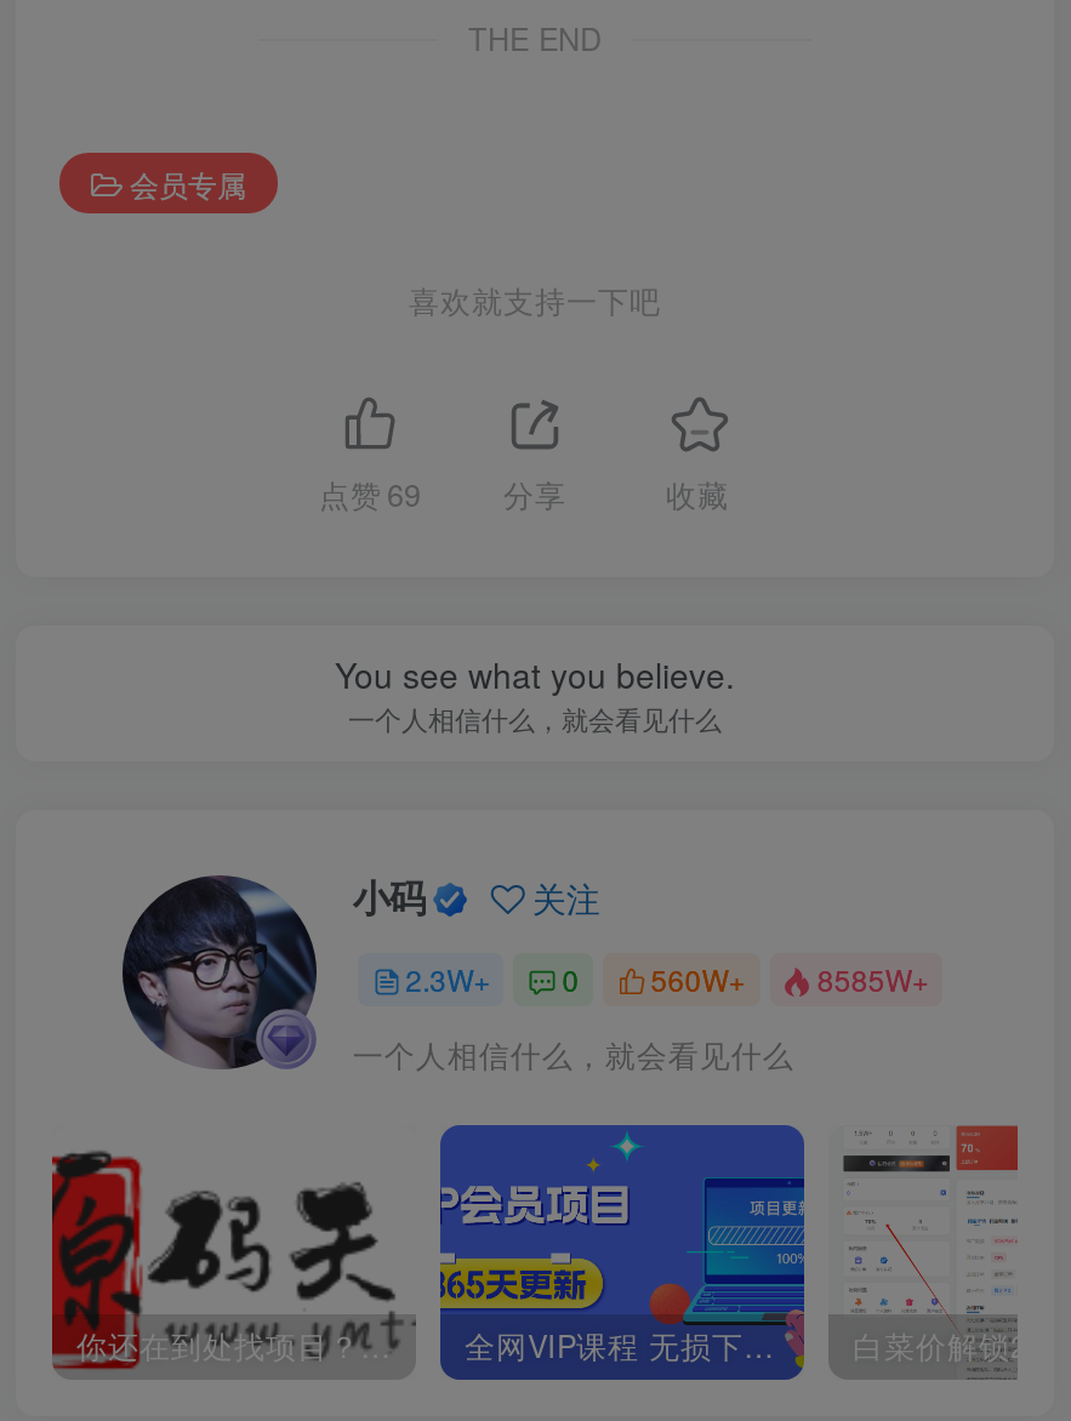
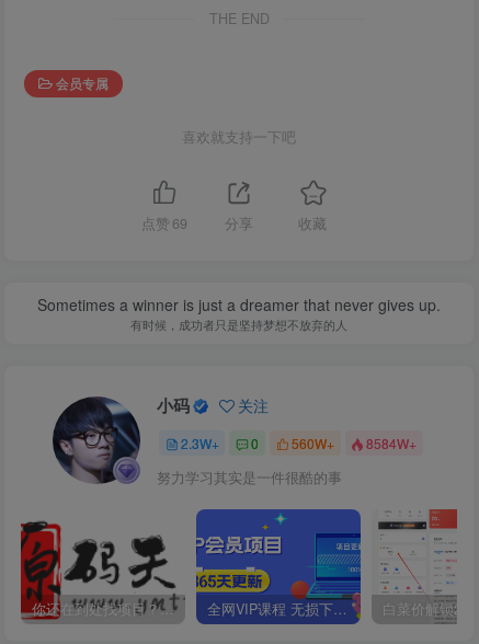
[335,649,735,736] You see what you believe. | 一个人相信什么，就会看见什么 -> [37,294,441,333] Sometimes a winner is just a dreamer that never gives up. | 有时候，成功者只是坚持梦想不放弃的人
[405,959,929,1000] 2.3W+ 0 560W+ 8585W+ -> [180,434,417,452] 2.3W+ 0 560W+ 8584W+
[352,1033,794,1077] 一个人相信什么，就会看见什么 -> [157,467,342,487] 努力学习其实是一件很酷的事

